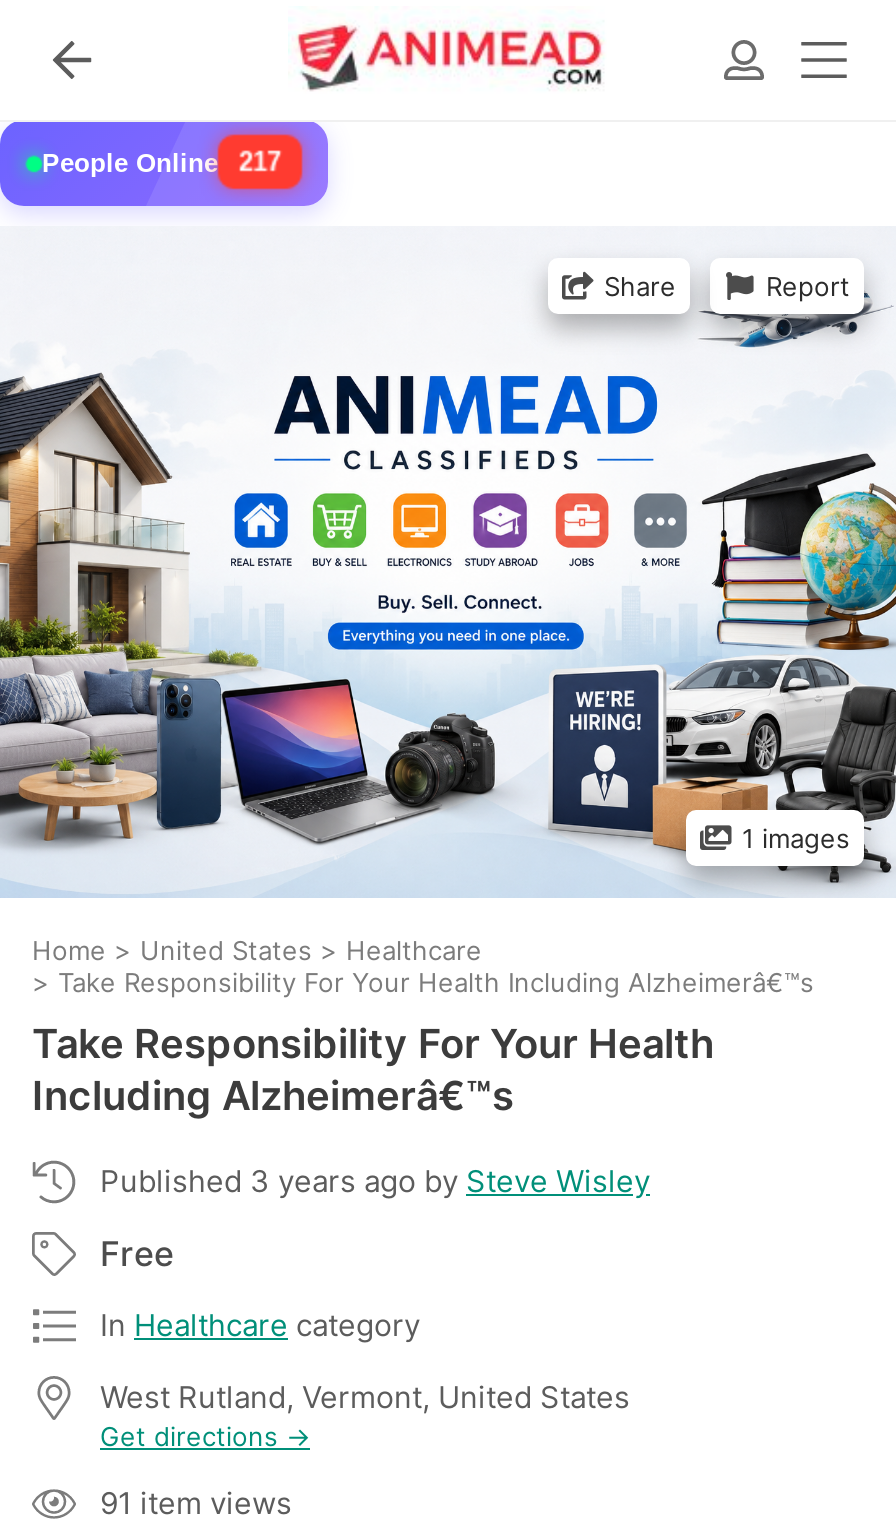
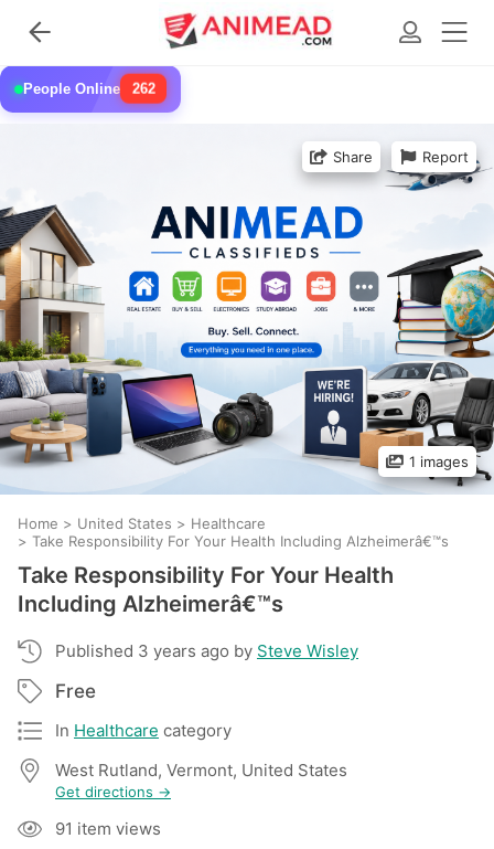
[42,144,281,178] People Online 217 -> [23,81,155,97] People Online 262

